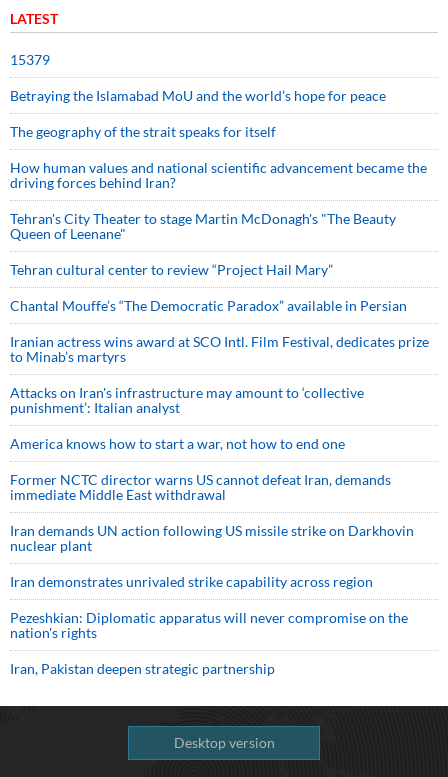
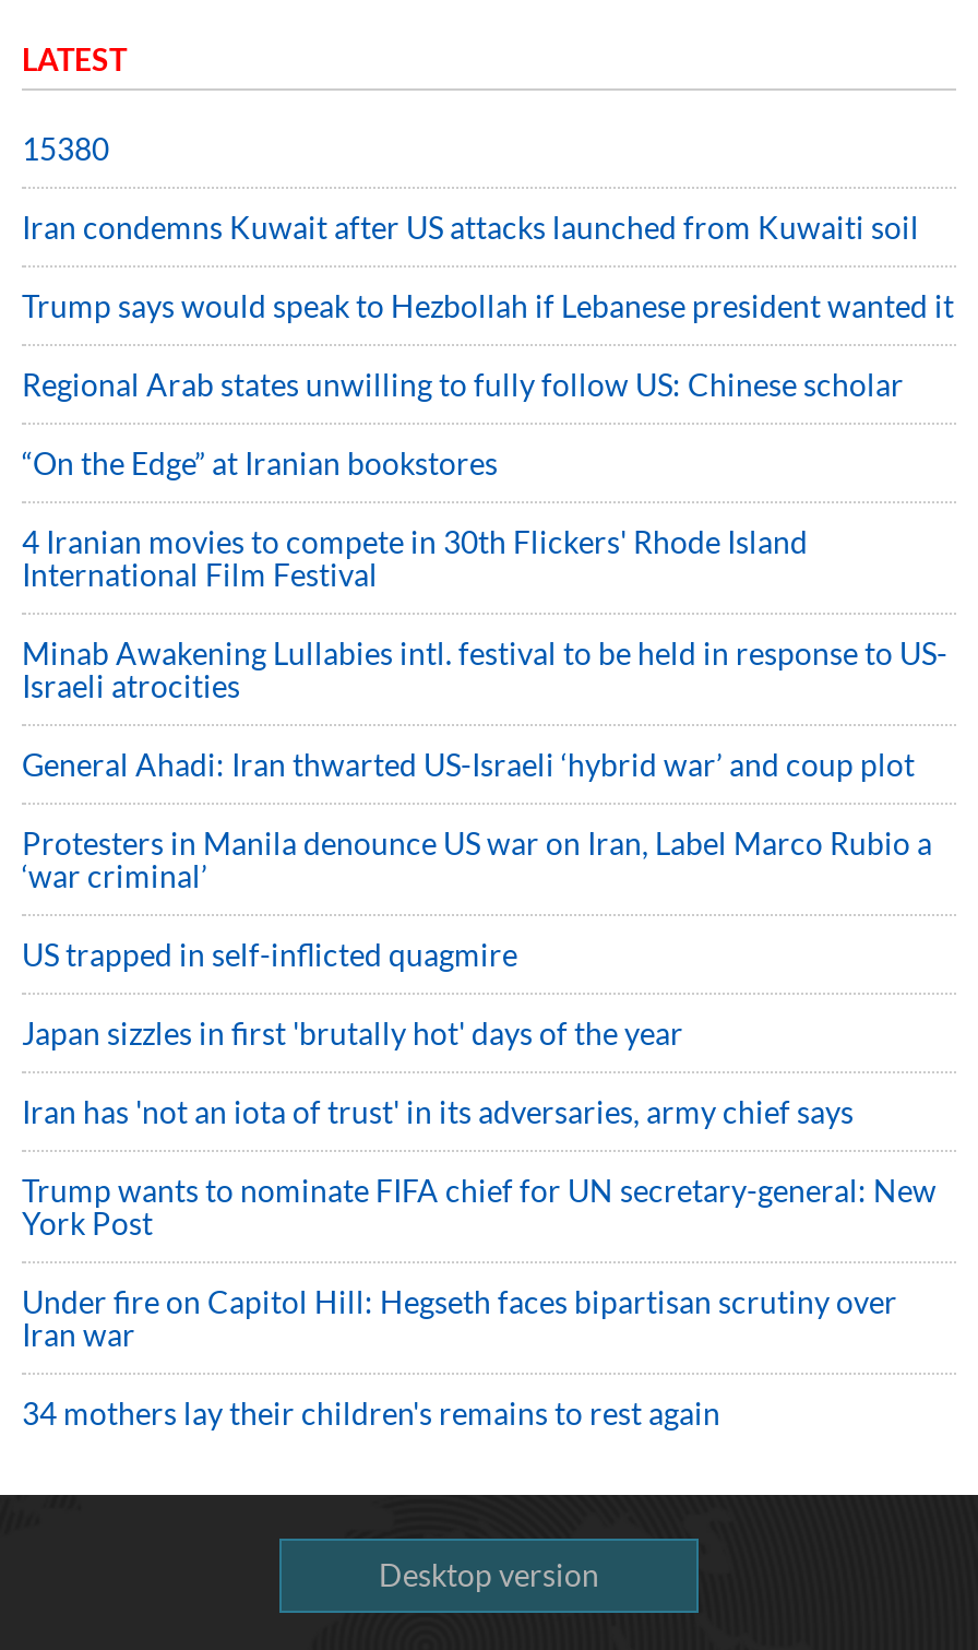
[10,51,50,68] 15379 -> [22,131,109,168] 15380
[10,87,386,104] Betraying the Islamabad MoU and the world’s hope for peace -> [22,209,919,246] Iran condemns Kuwait after US attacks launched from Kuwaiti soil
[10,123,276,140] The geography of the strait speaks for itself -> [22,288,954,325] Trump says would speak to Hezbollah if Lebanese president wanted it
[10,159,427,191] How human values and national scientific advancement became the | driving forces behind Iran? -> [22,366,904,404] Regional Arab states unwilling to fully follow US: Chinese scholar
[10,210,396,242] Tehran's City Theater to stage Martin McDonagh's "The Beauty | Queen of Leenane" -> [22,445,498,482] “On the Edge” at Iranian bookstores
[10,261,333,278] Tehran cultural center to review “Project Hail Mary” -> [22,524,808,594] 4 Iranian movies to compete in 30th Flickers' Rhode Island | International Film Festival
[10,297,407,314] Chantal Mouffe’s “The Democratic Paradox” available in Persian -> [22,635,947,705] Minab Awakening Lullabies intl. festival to be held in response to US- | Israeli atrocities
[10,333,429,365] Iranian actress wins award at SCO Intl. Film Festival, dedicates prize | to Minab’s martyrs -> [22,746,915,784] General Ahadi: Iran thwarted US-Israeli ‘hybrid war’ and coup plot
[10,384,364,416] Attacks on Iran's infrastructure may amount to ‘collective | punishment’: Italian analyst -> [22,825,932,895] Protesters in Manila denounce US war on Iran, Label Marco Rubio a | ‘war criminal’
[10,435,345,452] America knows how to start a war, not how to end one -> [22,936,524,974] US trapped in self-inflicted quagmire
[10,471,391,503] Former NCTC director warns US cannot defeat Iran, demands | immediate Middle East withdrawal -> [22,1015,683,1052] Japan sizzles in first 'brutally hot' days of the year
[10,522,414,554] Iran demands UN action following US missile strike on Darkhovin | nuclear plant -> [22,1094,860,1131] Iran has 'not an iota of trust' in its adversaries, army chief says
[10,573,373,590] Iran demonstrates unrivaled strike capability across region -> [22,1172,937,1242] Trump wants to nominate FIFA chief for UN secretary-general: New | York Post
[10,609,408,641] Pezeshkian: Diplomatic apparatus will never compromise on the | nation's rights -> [22,1284,897,1354] Under fire on Capitol Hill: Hegseth faces bipartisan scrutiny over | Iran war
[10,660,275,677] Iran, Pakistan deepen strategic partnership -> [22,1395,720,1432] 34 mothers lay their children's remains to rest again

